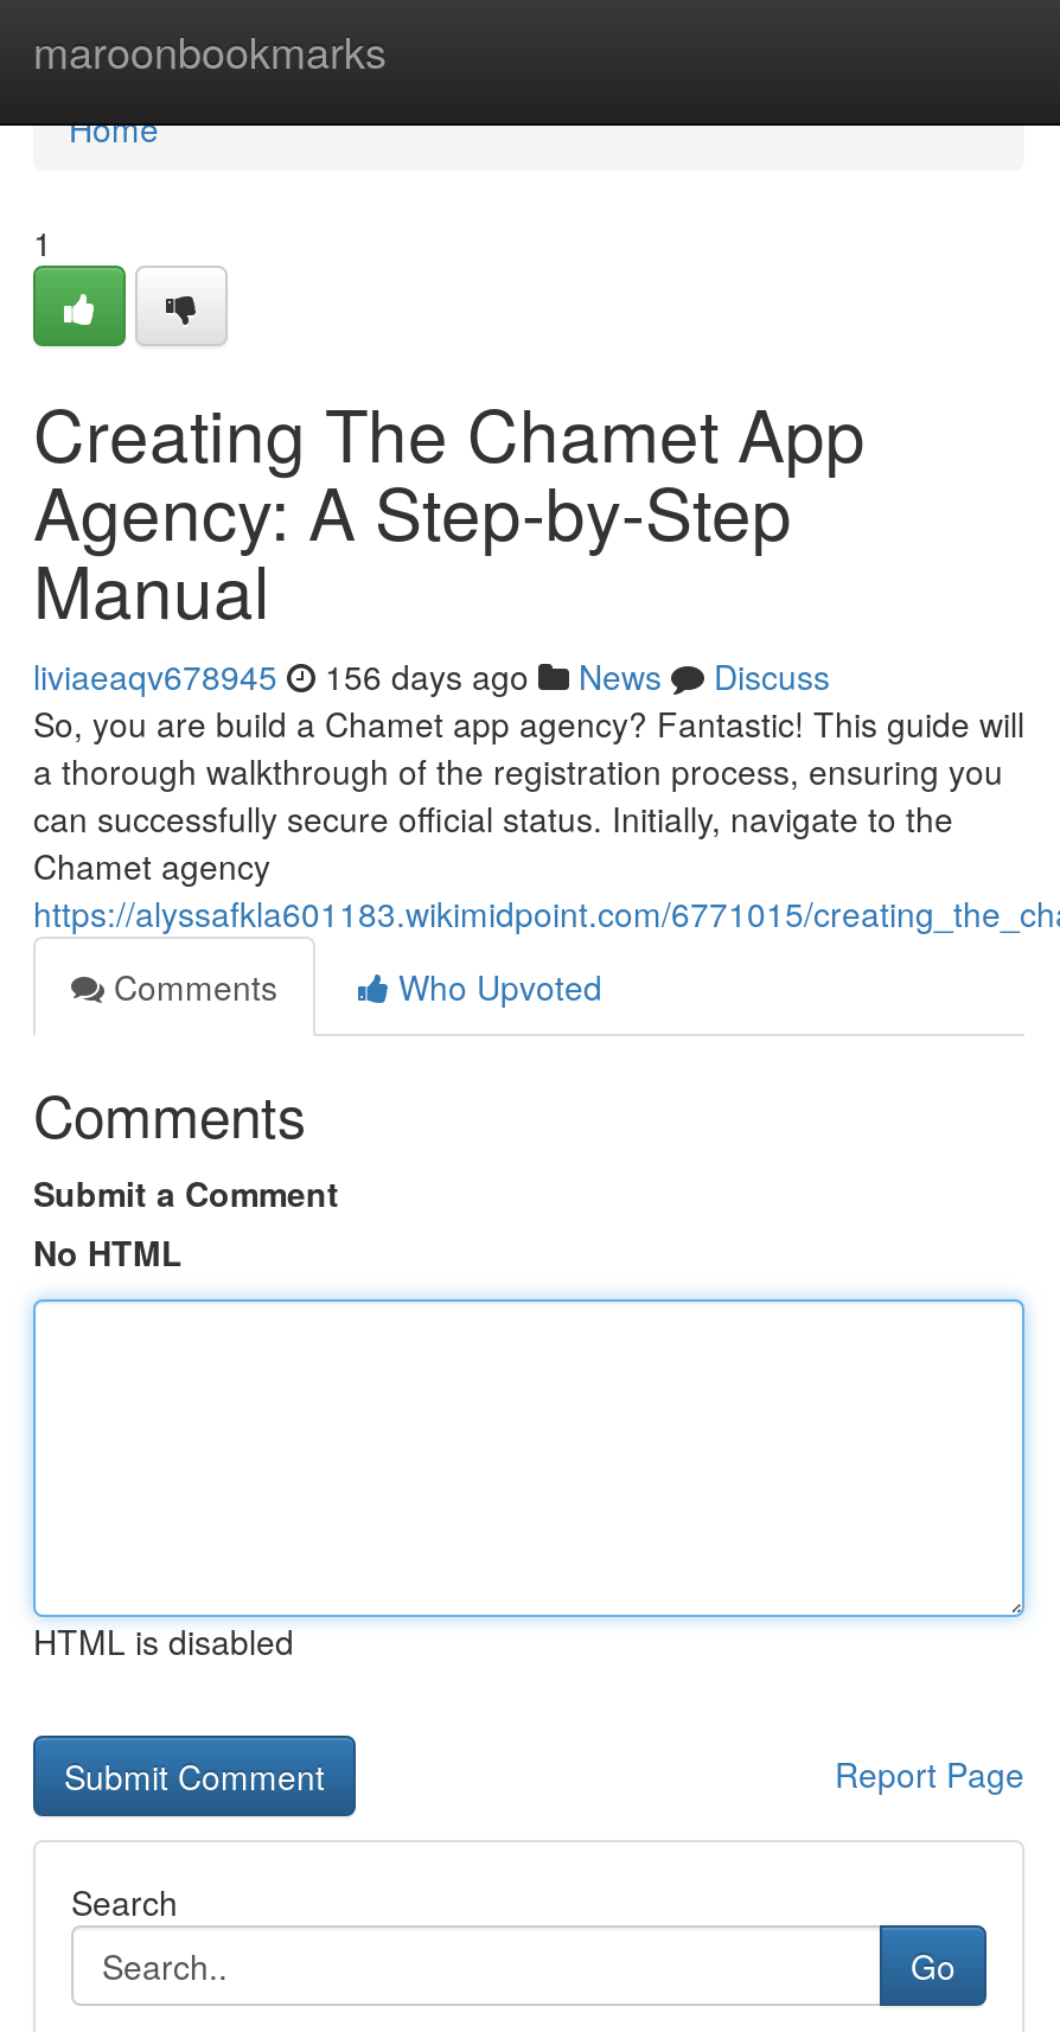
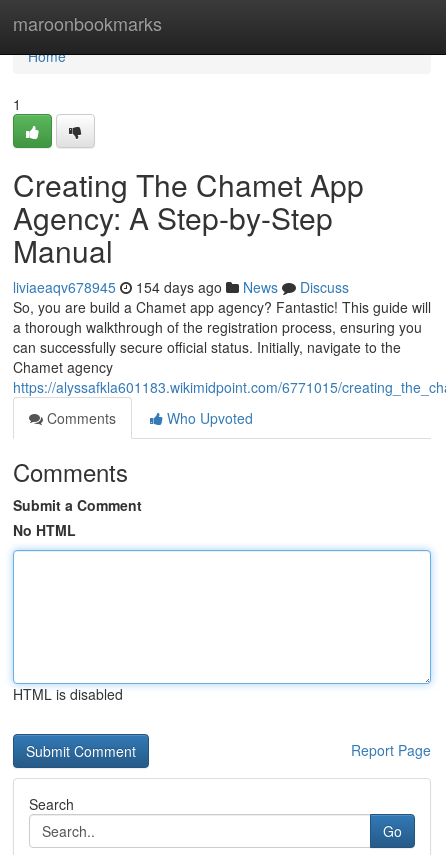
[33,652,830,699] liviaeaqv678945 156 days ago News Discuss -> [13,277,349,297] liviaeaqv678945 154 days ago News Discuss

